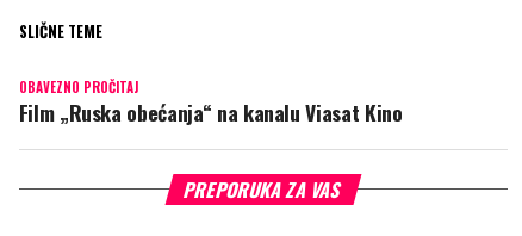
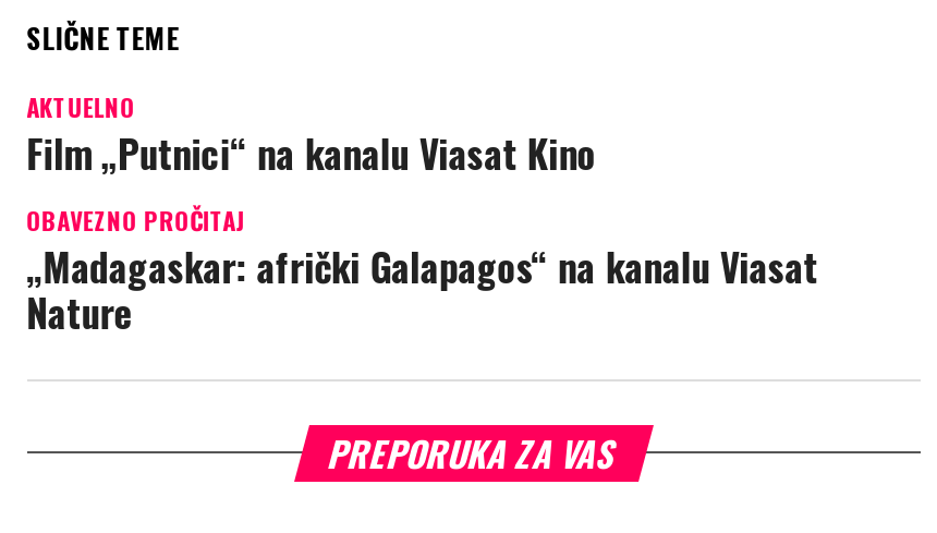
none -> [27,89,596,181] AKTUELNO | Film „Putnici“ na kanalu Viasat Kino
[19,96,402,127] Film „Ruska obećanja“ na kanalu Viasat Kino -> [27,237,818,340] „Madagaskar: afrički Galapagos“ na kanalu Viasat | Nature

